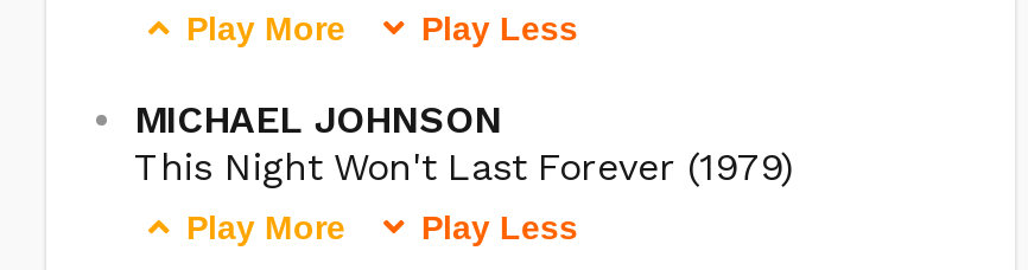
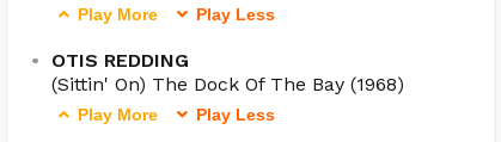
[134,98,794,190] MICHAEL JOHNSON | This Night Won't Last Forever (1979) -> [51,49,404,96] OTIS REDDING | (Sittin' On) The Dock Of The Bay (1968)

